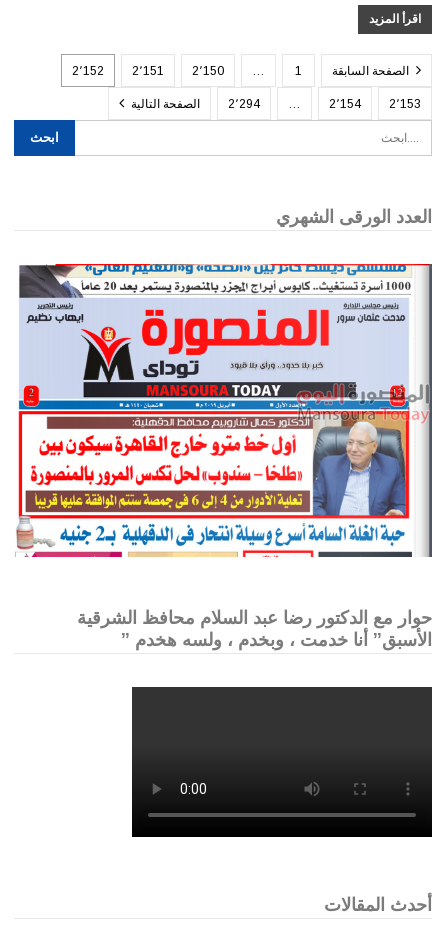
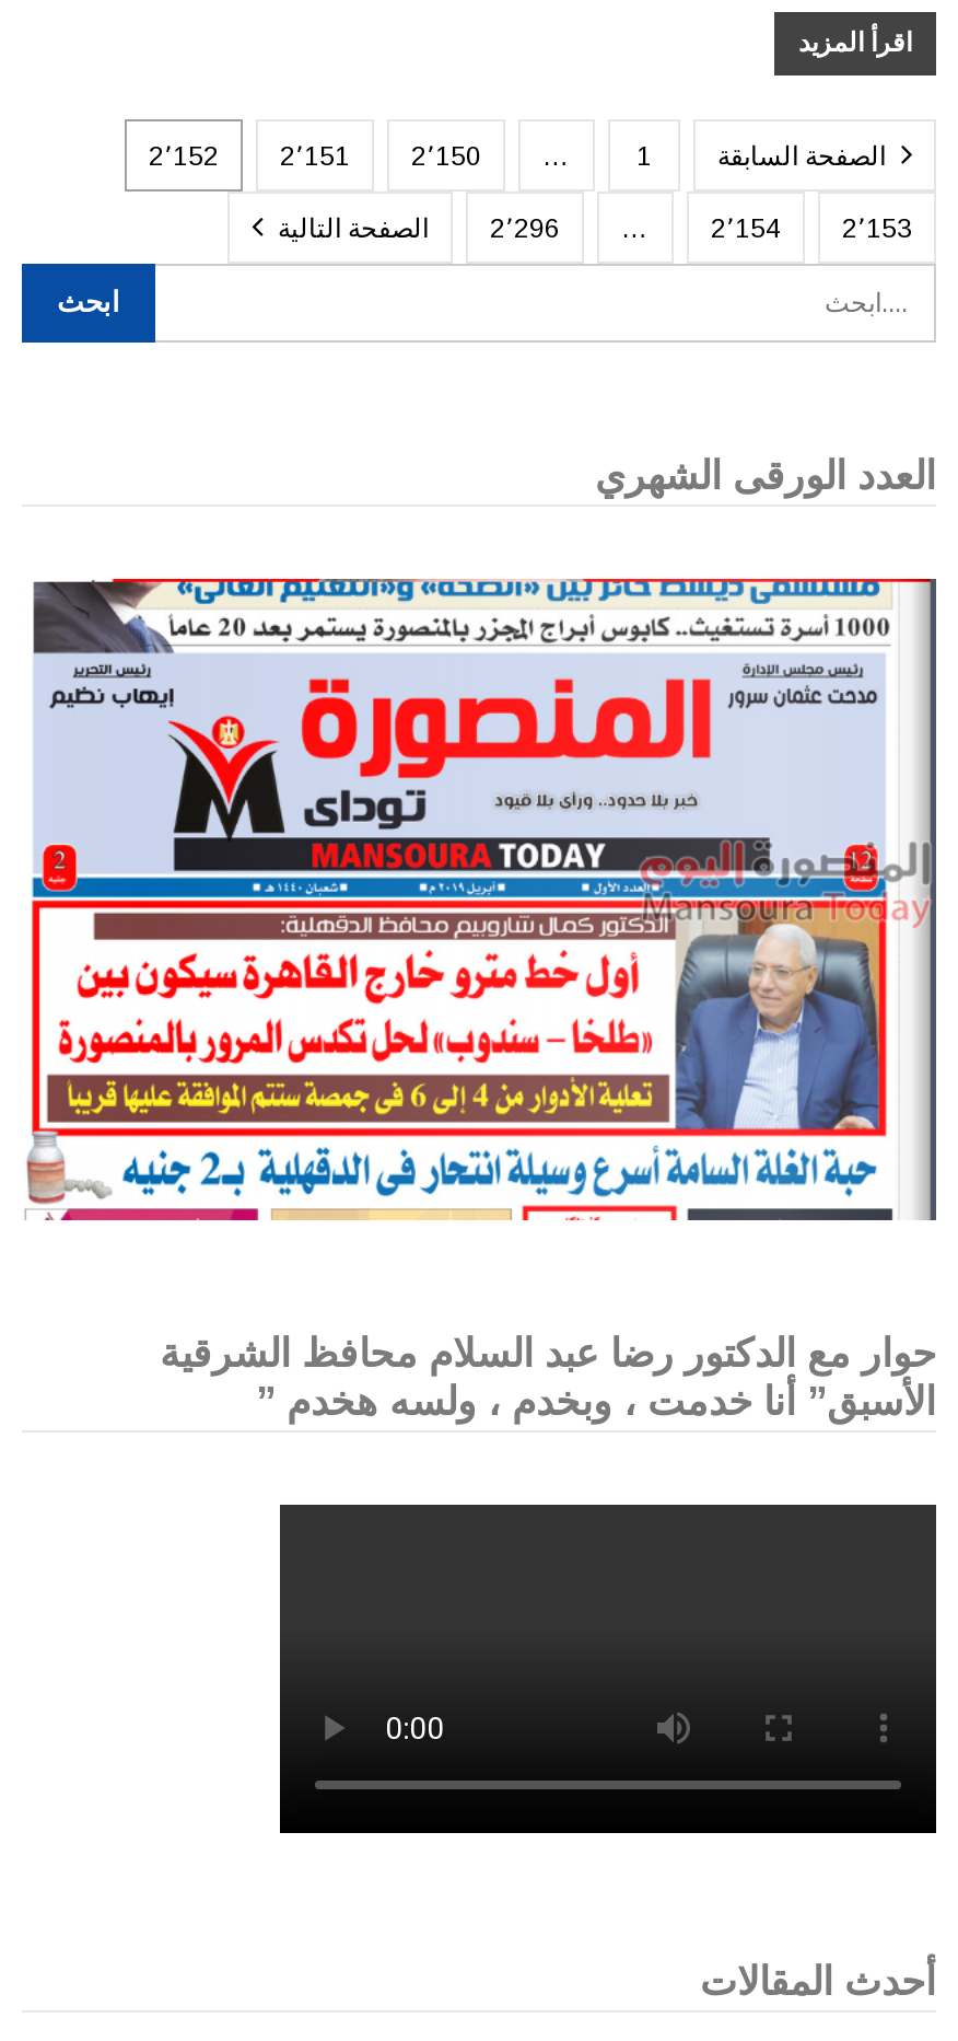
[228,97,260,111] 2٬294 -> [490,214,560,245] 2٬296

